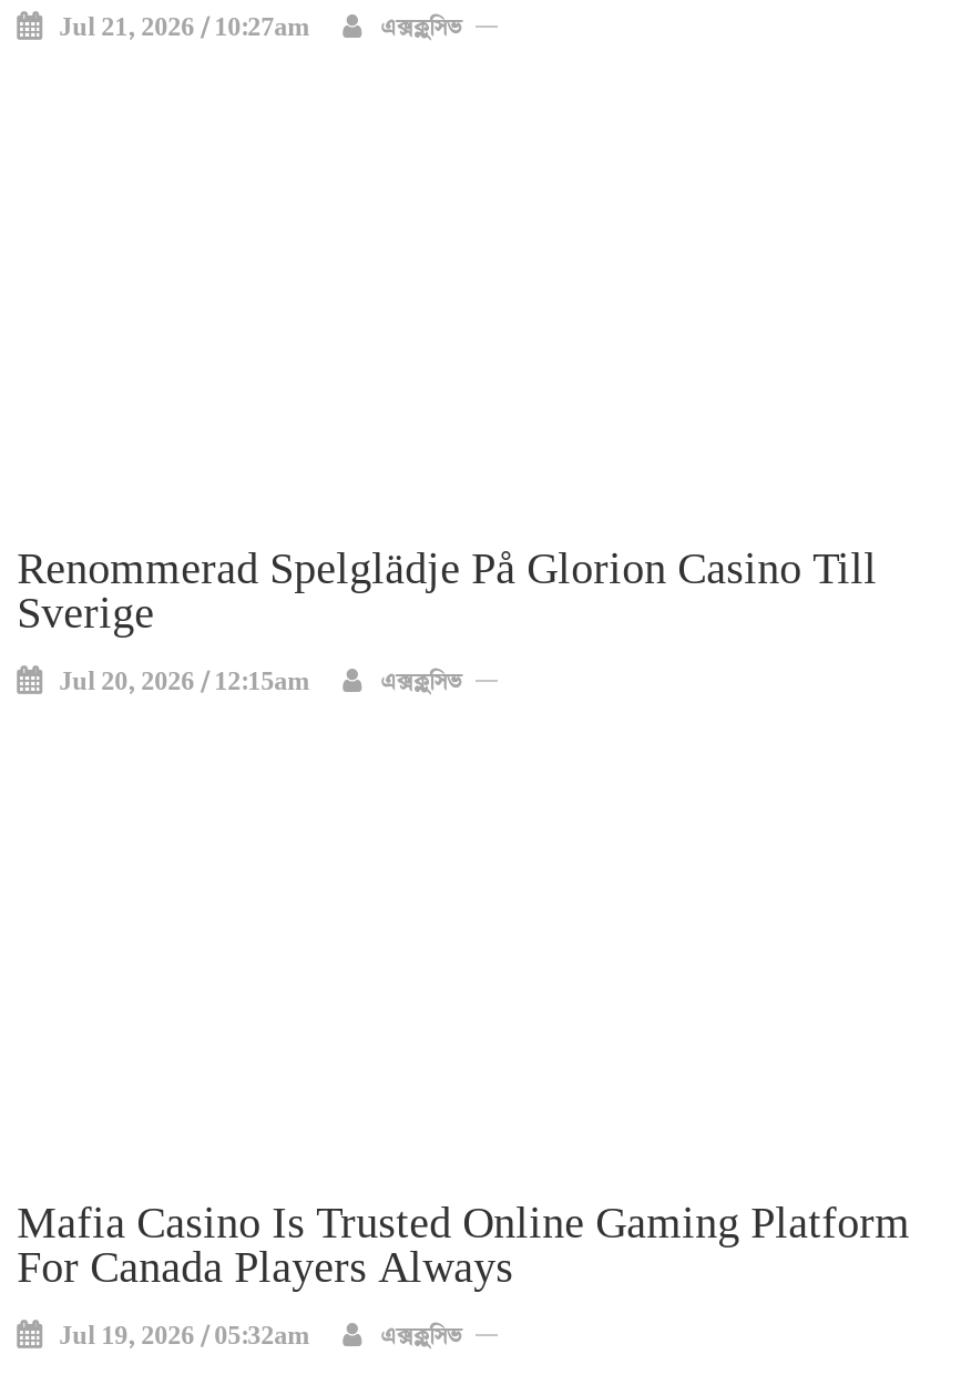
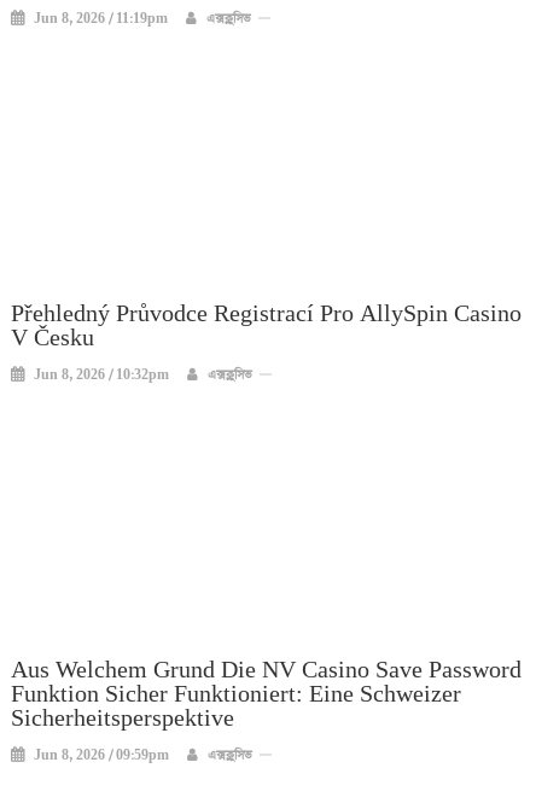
[59,13,309,44] Jul 21, 2026 / 10:27am -> [34,11,168,28] Jun 8, 2026 / 11:19pm
[17,546,877,641] Renommerad Spelglädje På Glorion Casino Till | Sverige -> [11,301,522,353] Přehledný Průvodce Registrací Pro AllySpin Casino | V Česku
[59,668,309,699] Jul 20, 2026 / 12:15am -> [34,367,169,384] Jun 8, 2026 / 10:32pm
[17,1200,910,1295] Mafia Casino Is Trusted Online Gaming Platform | For Canada Players Always -> [11,657,522,733] Aus Welchem Grund Die NV Casino Save Password | Funktion Sicher Funktioniert: Eine Schweizer | Sicherheitsperspektive
[59,1322,309,1353] Jul 19, 2026 / 05:32am -> [34,747,169,764] Jun 8, 2026 / 09:59pm

